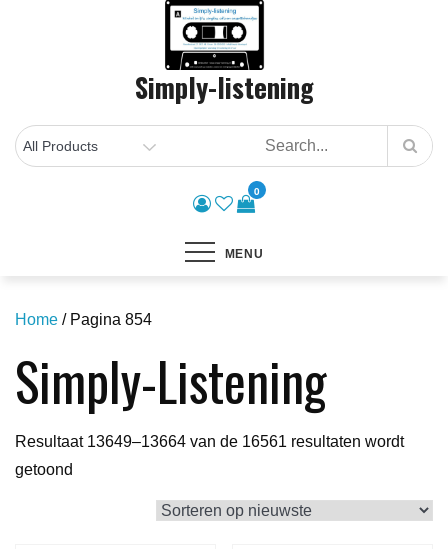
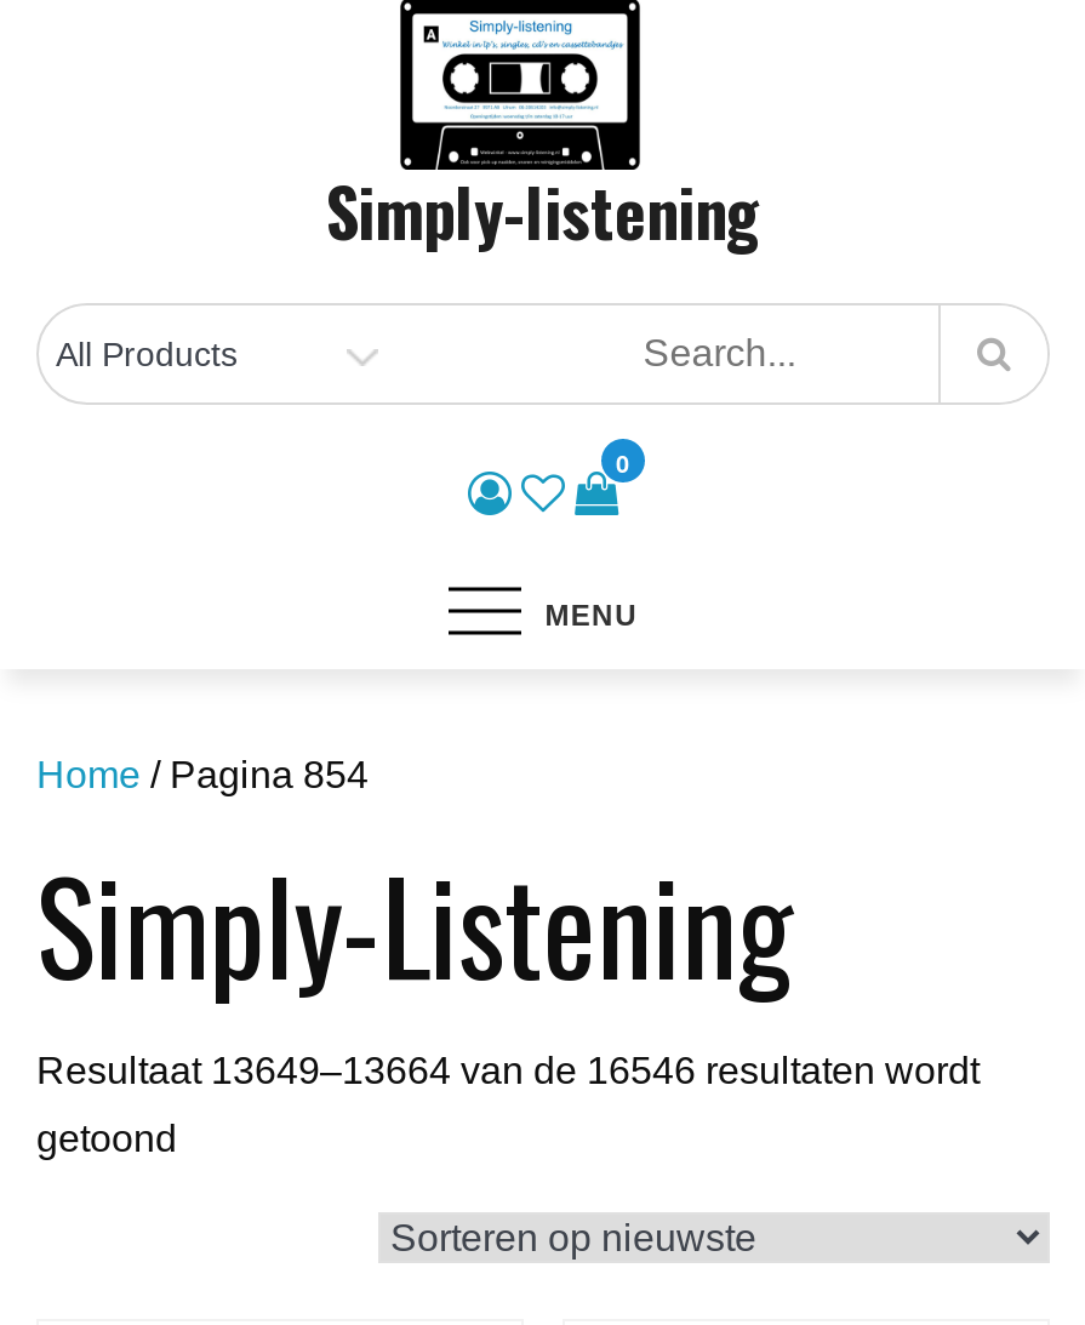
[15,433,404,450] Resultaat 13649–13664 van de 16561 resultaten wordt -> [36,1050,980,1091] Resultaat 13649–13664 van de 16546 resultaten wordt

